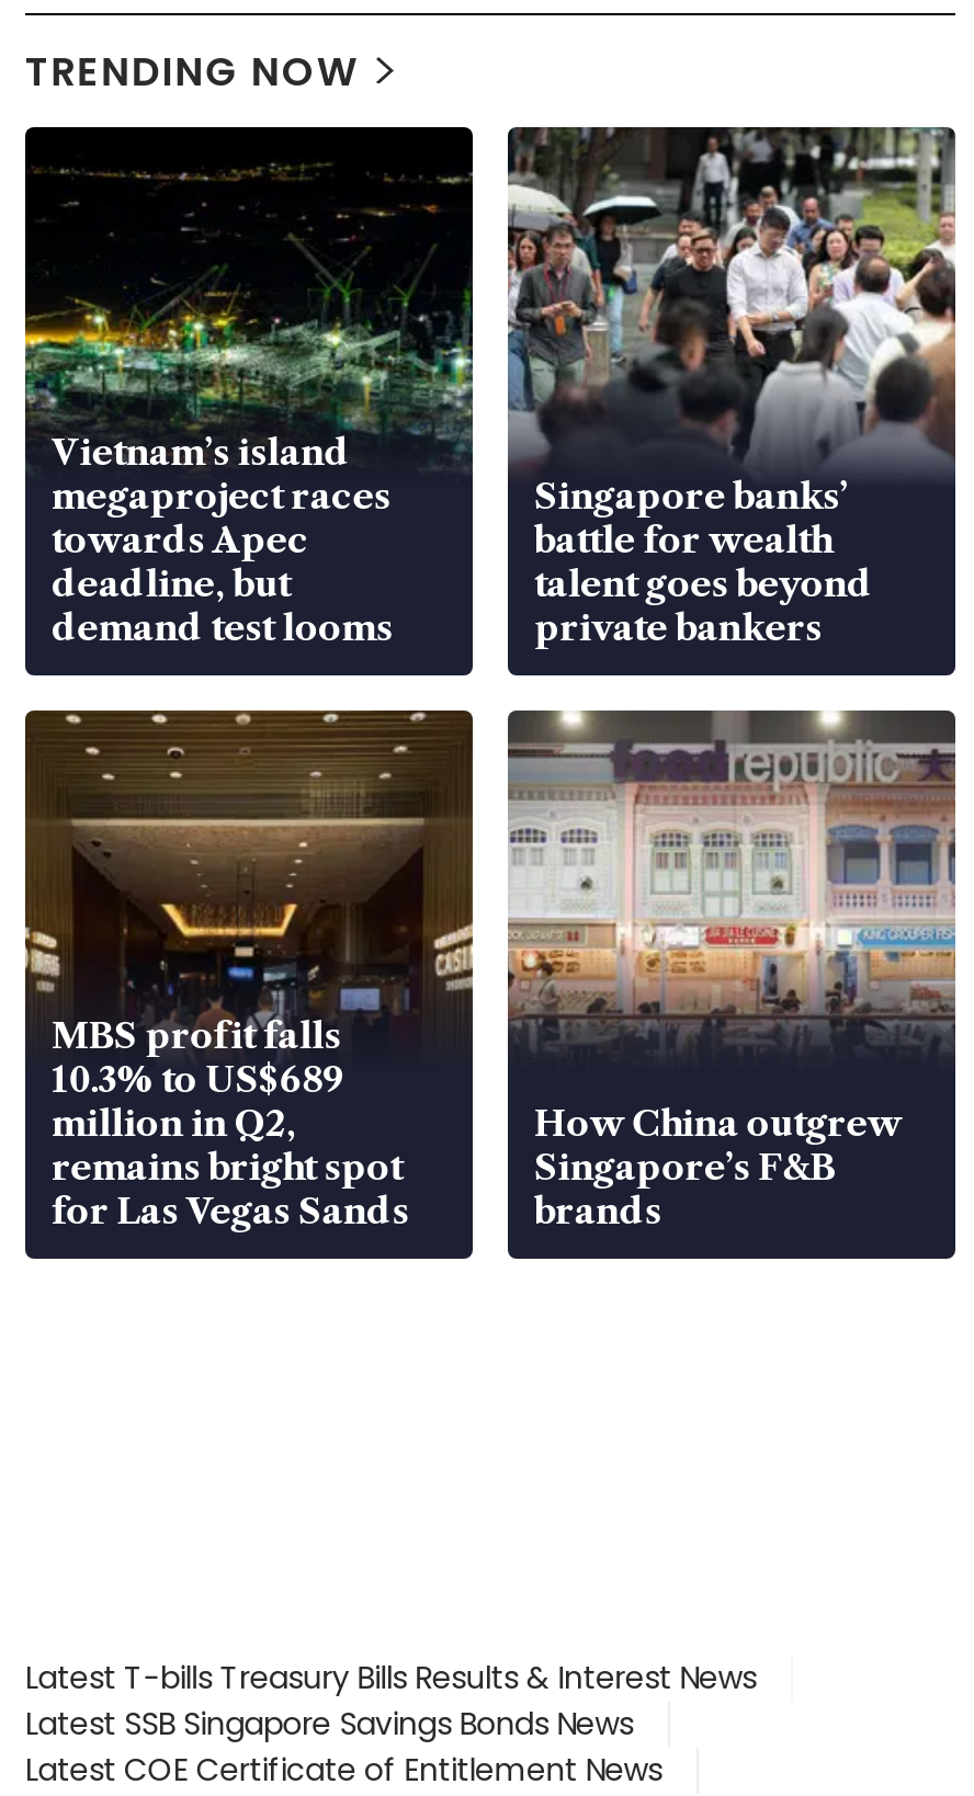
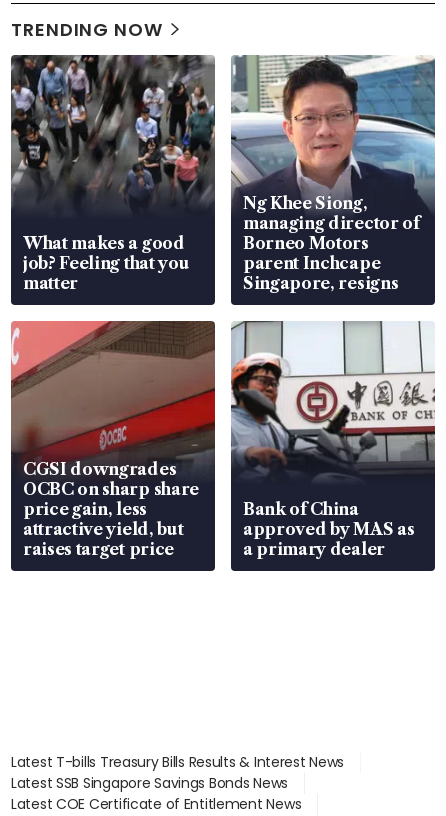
[23,125,473,649] [image] | Vietnam’s island | megaproject races | towards Apec | deadline, but | demand test looms -> [10,54,216,293] [image] | What makes a good | job? Feeling that you | matter
[506,125,958,649] [image] | Singapore banks’ | battle for wealth | talent goes beyond | private bankers -> [231,55,436,293] [image] | Ng Khee Siong, | managing director of | Borneo Motors | parent Inchcape | Singapore, resigns
[23,708,473,1232] [image] | MBS profit falls | 10.3% to US$689 | million in Q2, | remains bright spot | for Las Vegas Sands -> [10,320,215,559] [image] | CGSI downgrades | OCBC on sharp share | price gain, less | attractive yield, but | raises target price
[508,708,958,1232] [image] | How China outgrew | Singapore’s F&B | brands -> [231,320,436,559] [image] | Bank of China | approved by MAS as | a primary dealer

